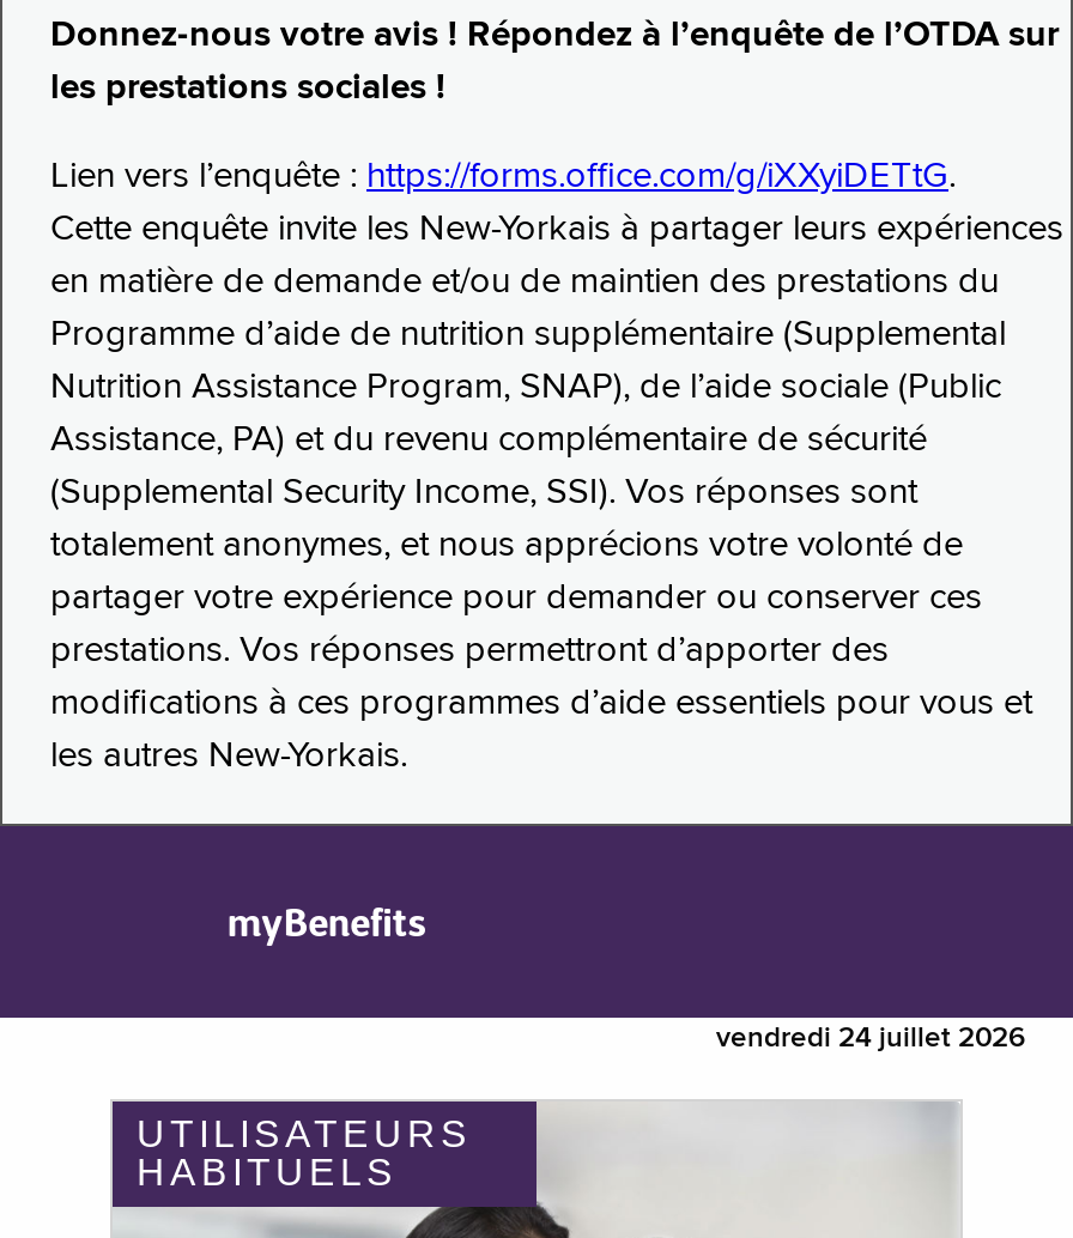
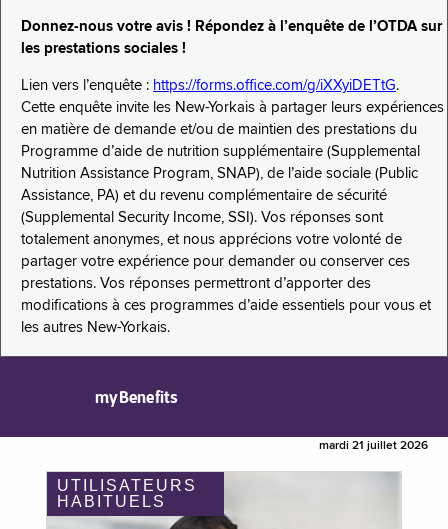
[716,1025,1025,1054] vendredi 24 juillet 2026 -> [319,440,428,452] mardi 21 juillet 2026

